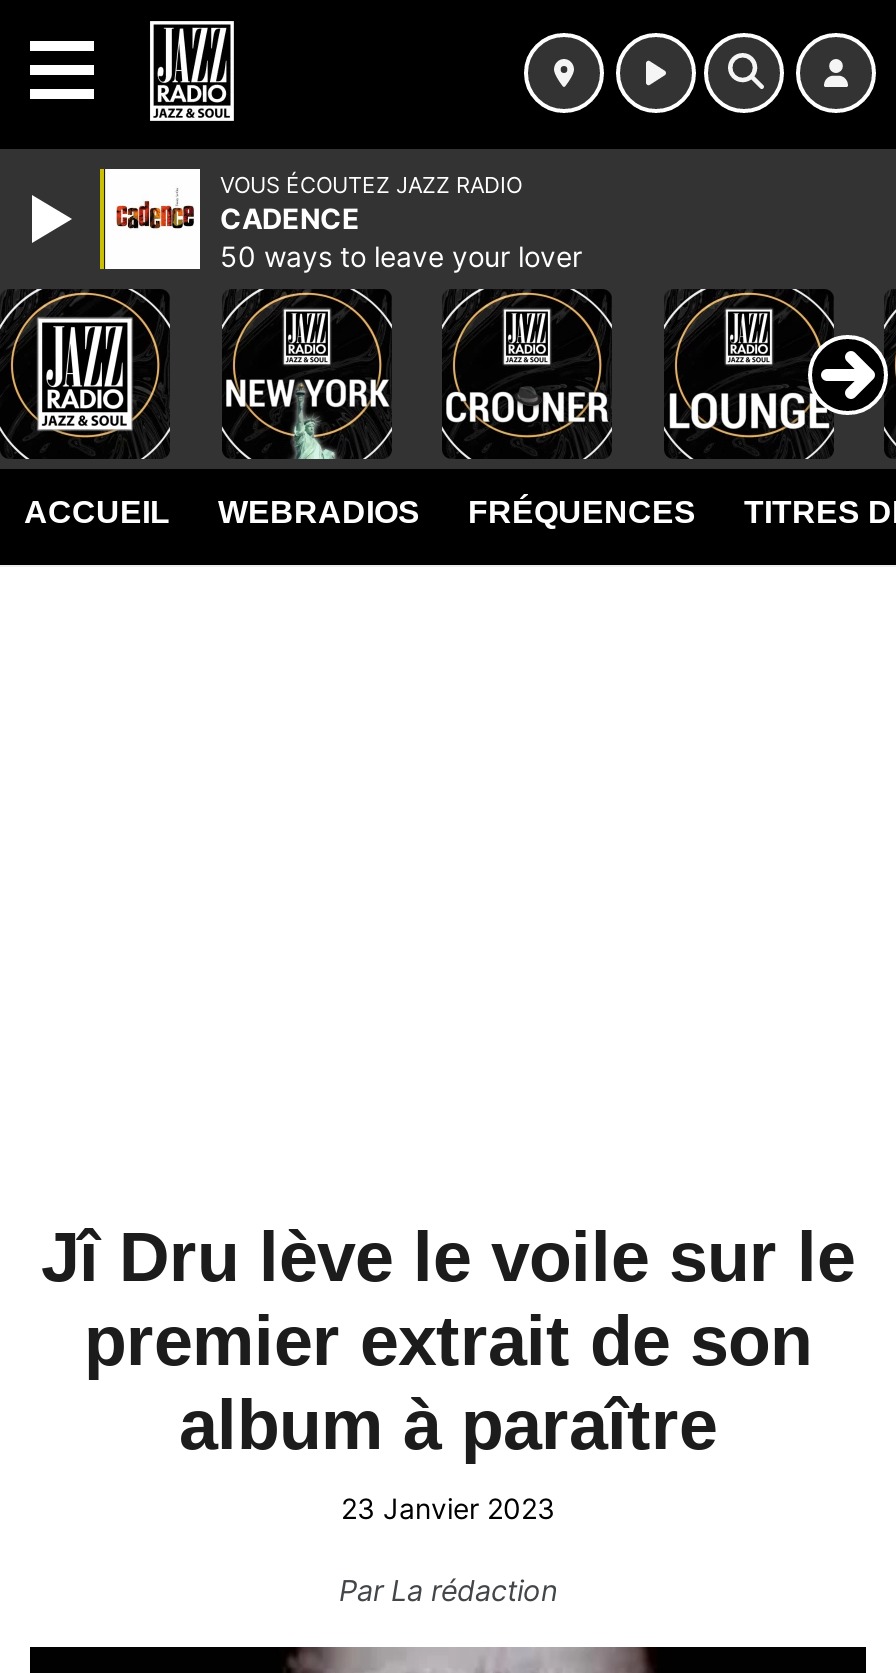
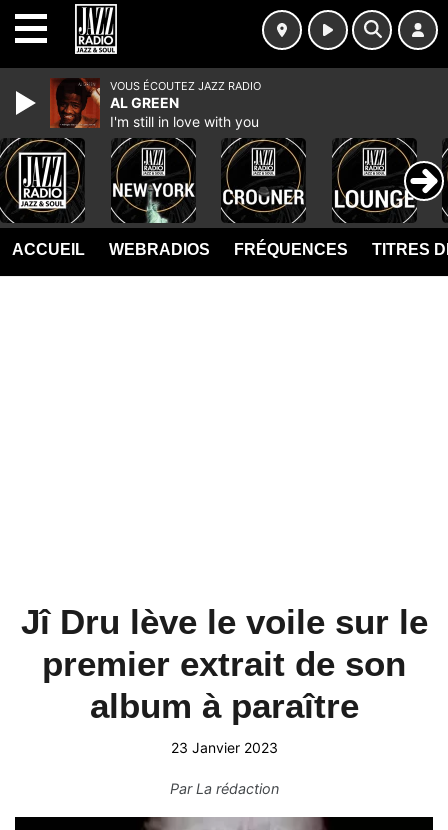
[98,167,582,273] [image] | CADENCE | 50 ways to leave your lover -> [50,78,259,130] [image] | AL GREEN | I'm still in love with you

